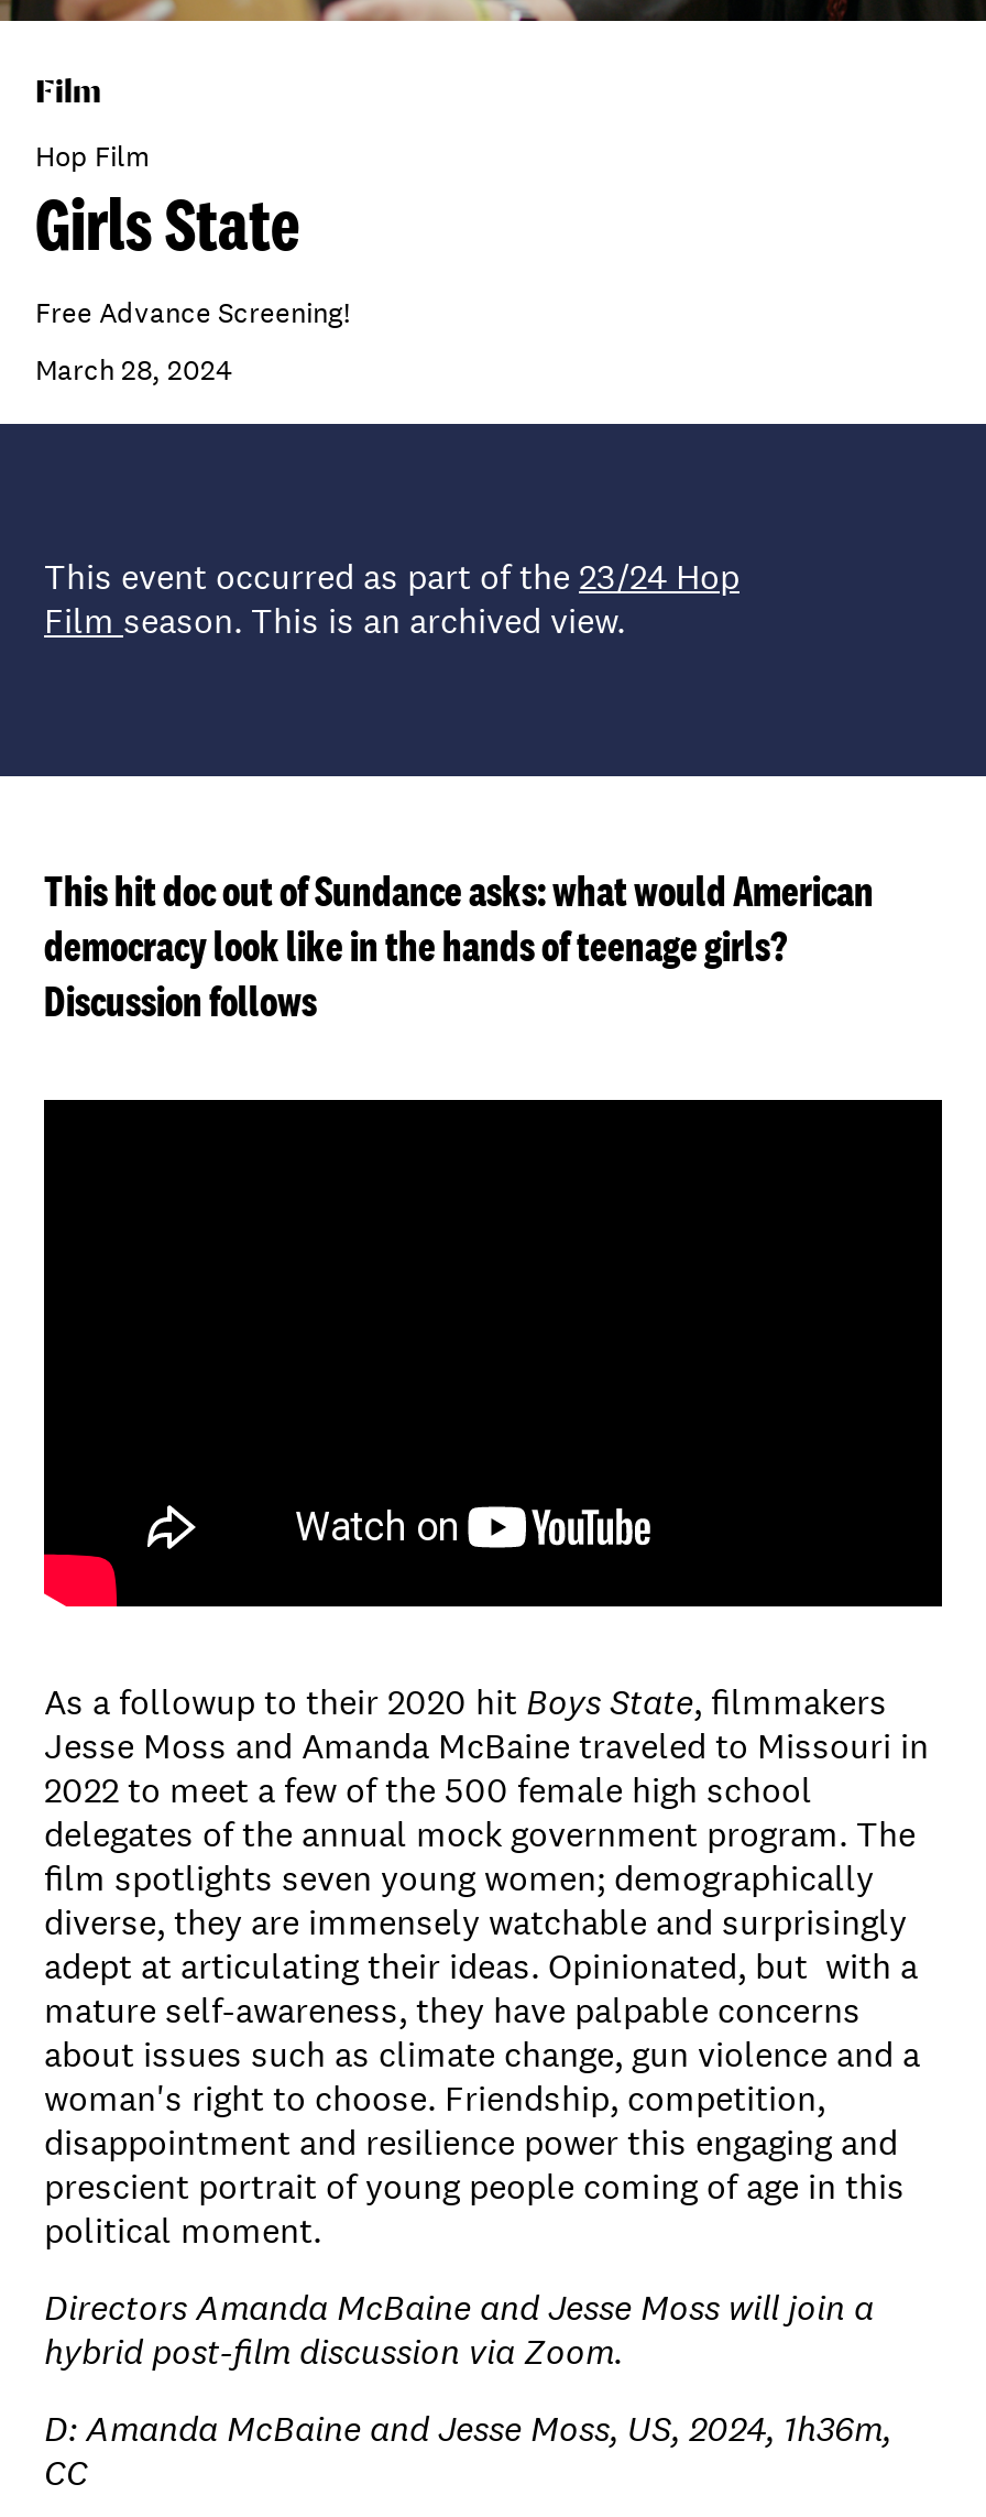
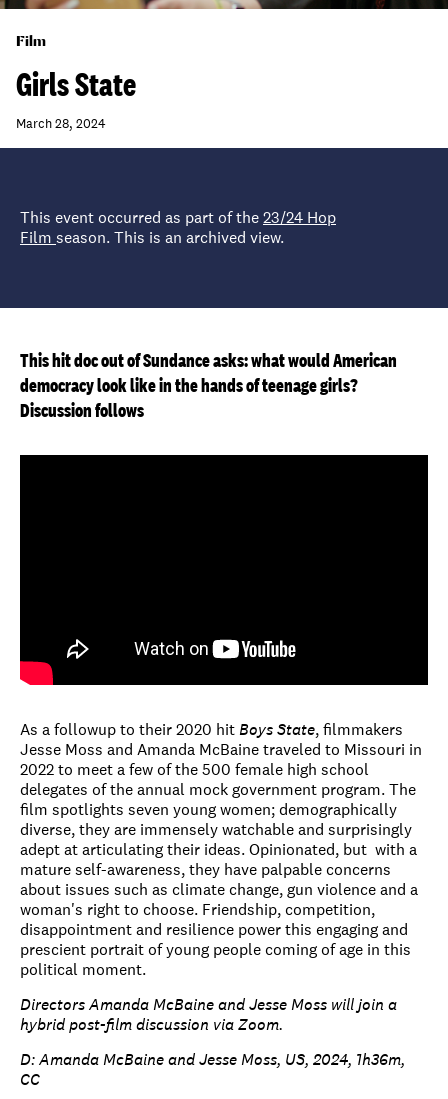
[35,137,150,175] Hop Film -> none
[35,294,350,331] Free Advance Screening! -> none

